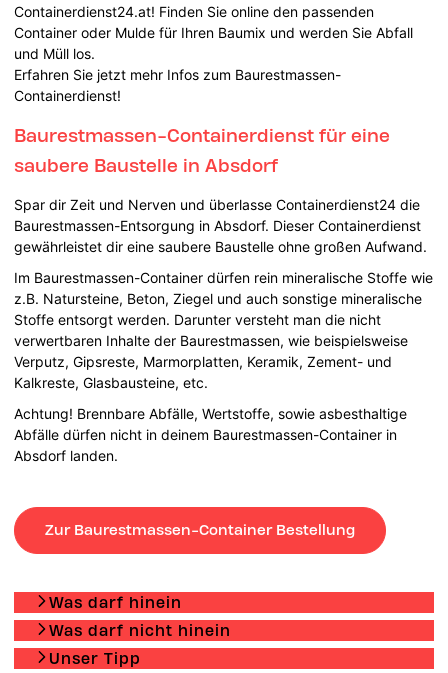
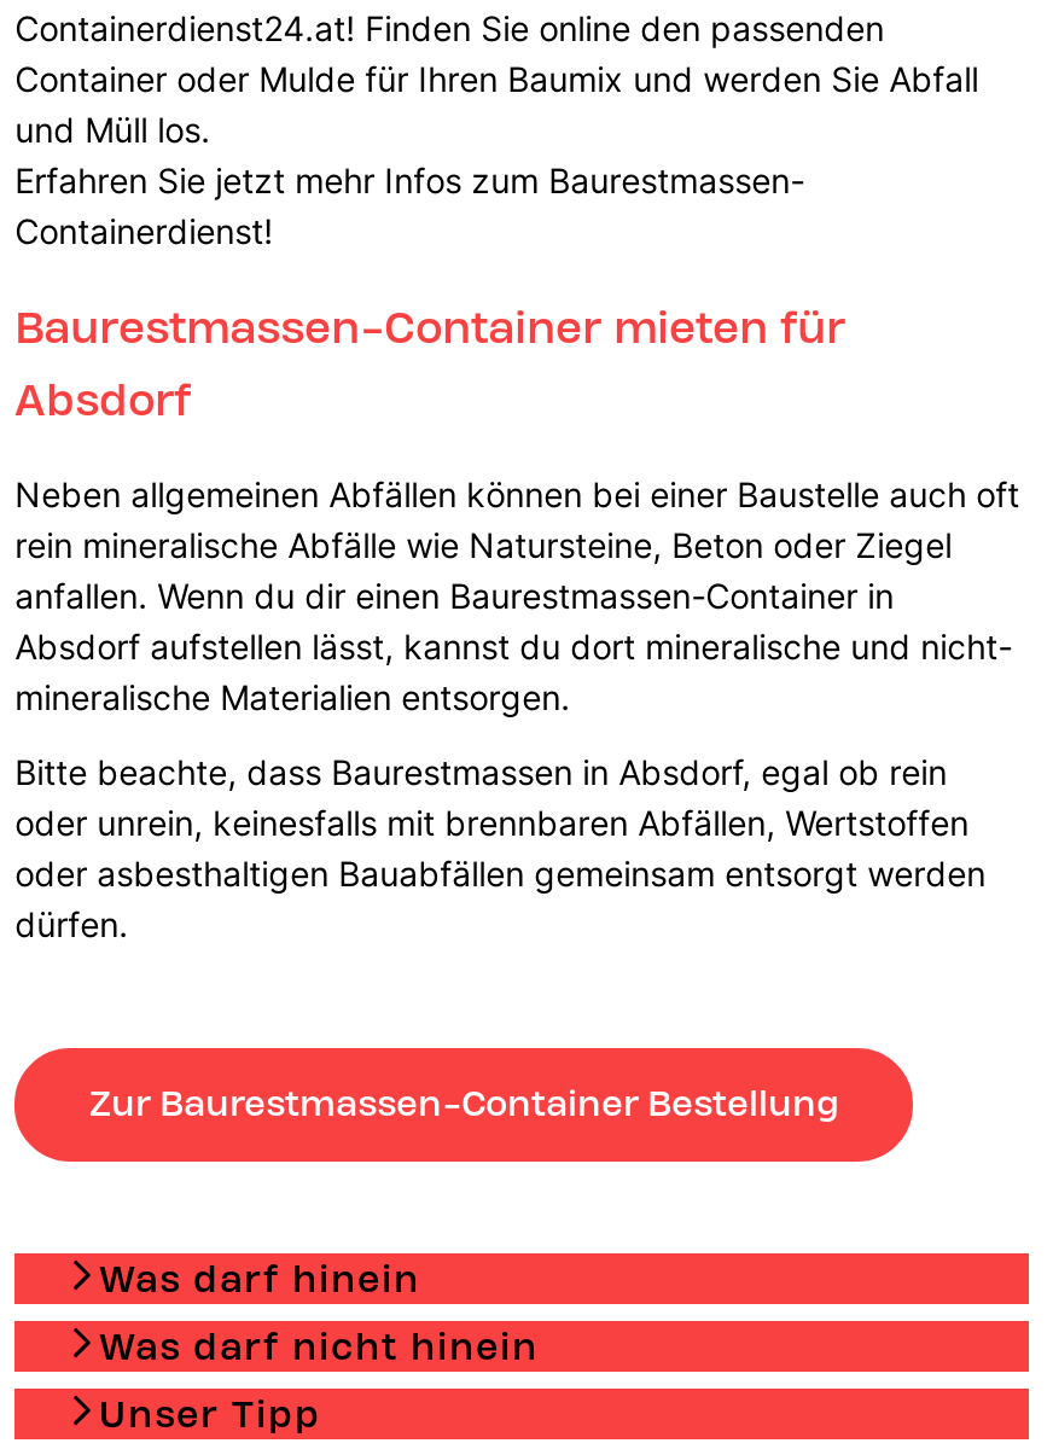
[14,124,433,464] Baurestmassen-Containerdienst für eine | saubere Baustelle in Absdorf | Spar dir Zeit und Nerven und überlasse Containerdienst24 die | Baurestmassen-Entsorgung in Absdorf. Dieser Containerdienst | gewährleistet dir eine saubere Baustelle ohne großen Aufwand. | Im Baurestmassen-Container dürfen rein mineralische Stoffe wie | z.B. Natursteine, Beton, Ziegel und auch sonstige mineralische | Stoffe entsorgt werden. Darunter versteht man die nicht | verwertbaren Inhalte der Baurestmassen, wie beispielsweise | Verputz, Gipsreste, Marmorplatten, Keramik, Zement- und | Kalkreste, Glasbausteine, etc. | Achtung! Brennbare Abfälle, Wertstoffe, sowie asbesthaltige | Abfälle dürfen nicht in deinem Baurestmassen-Container in | Absdorf landen. -> [15,299,1019,944] Baurestmassen-Container mieten für | Absdorf | Neben allgemeinen Abfällen können bei einer Baustelle auch oft | rein mineralische Abfälle wie Natursteine, Beton oder Ziegel | anfallen. Wenn du dir einen Baurestmassen-Container in | Absdorf aufstellen lässt, kannst du dort mineralische und nicht- | mineralische Materialien entsorgen. | Bitte beachte, dass Baurestmassen in Absdorf, egal ob rein | oder unrein, keinesfalls mit brennbaren Abfällen, Wertstoffen | oder asbesthaltigen Bauabfällen gemeinsam entsorgt werden | dürfen.

